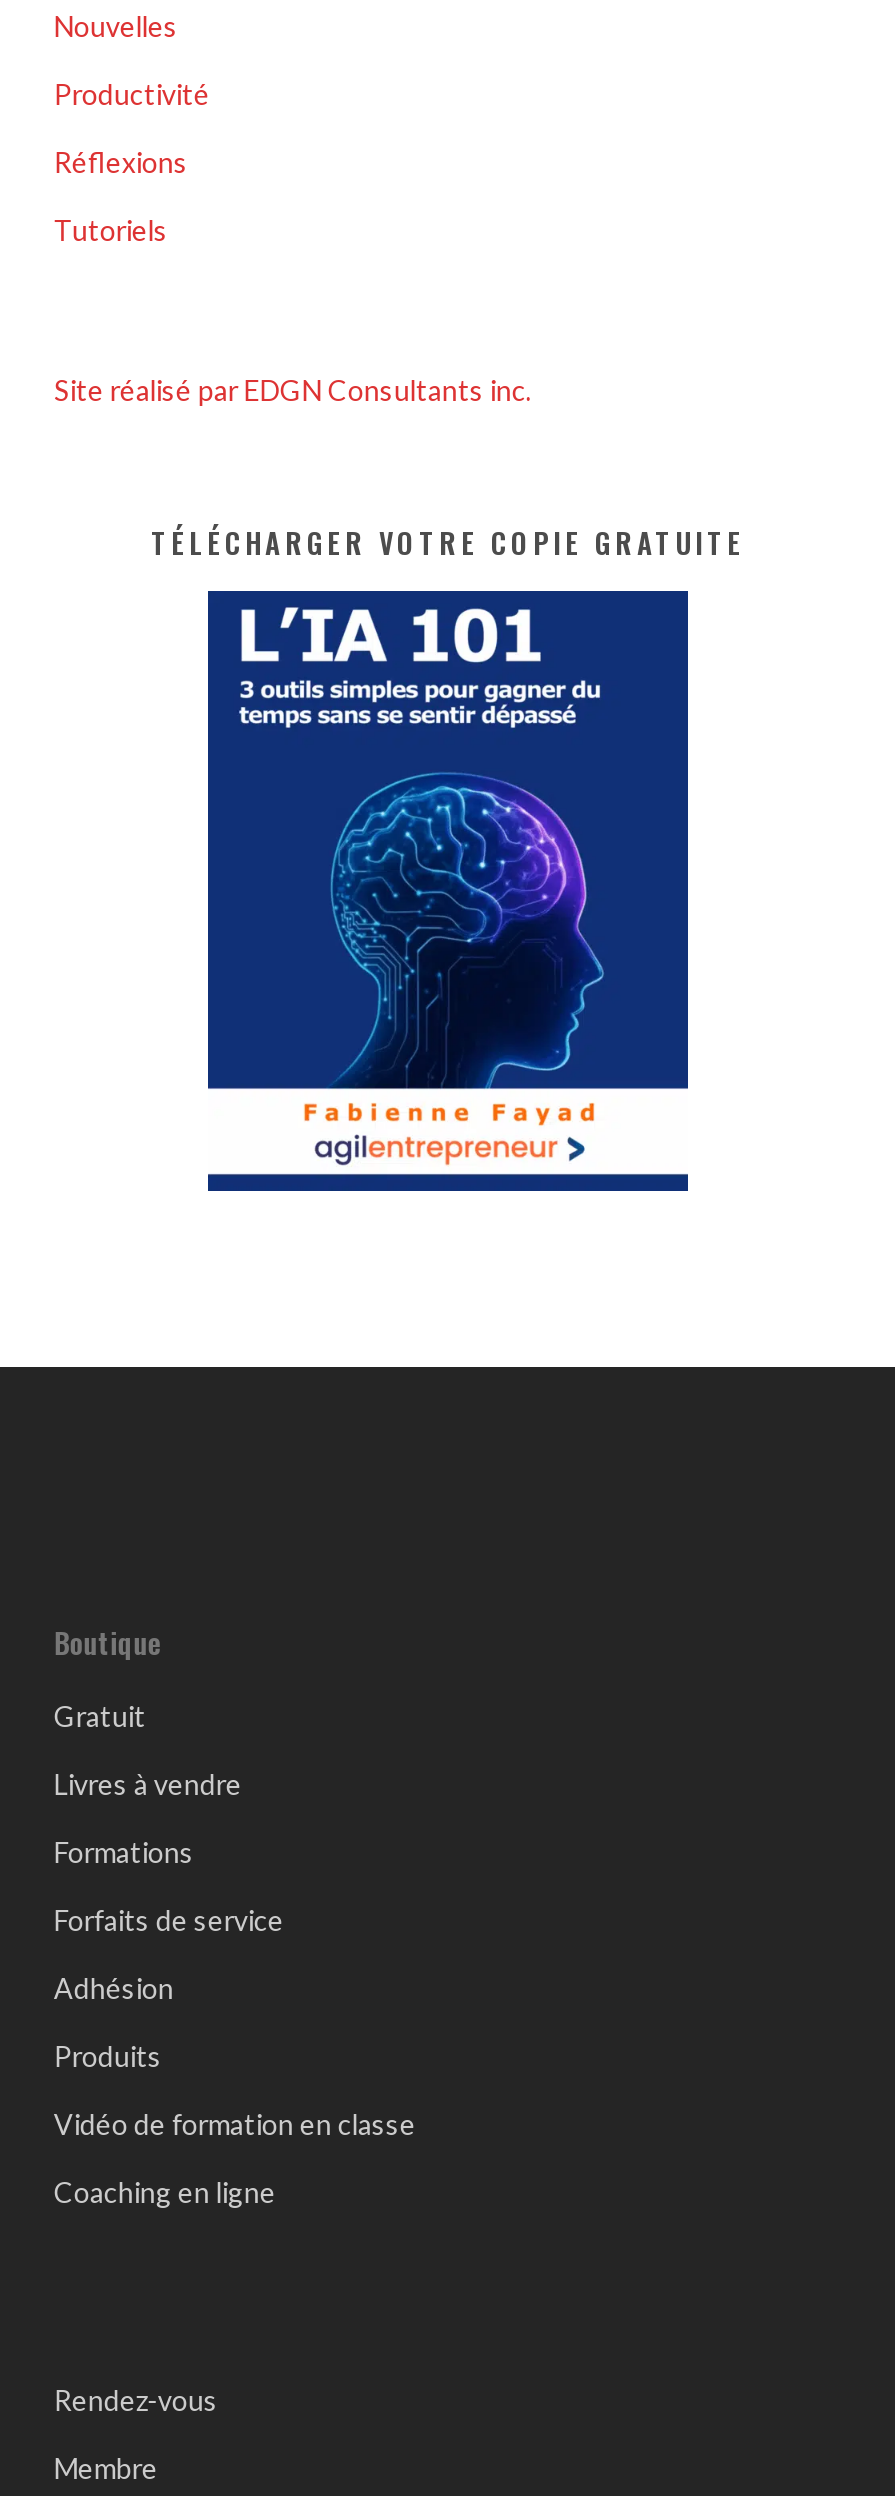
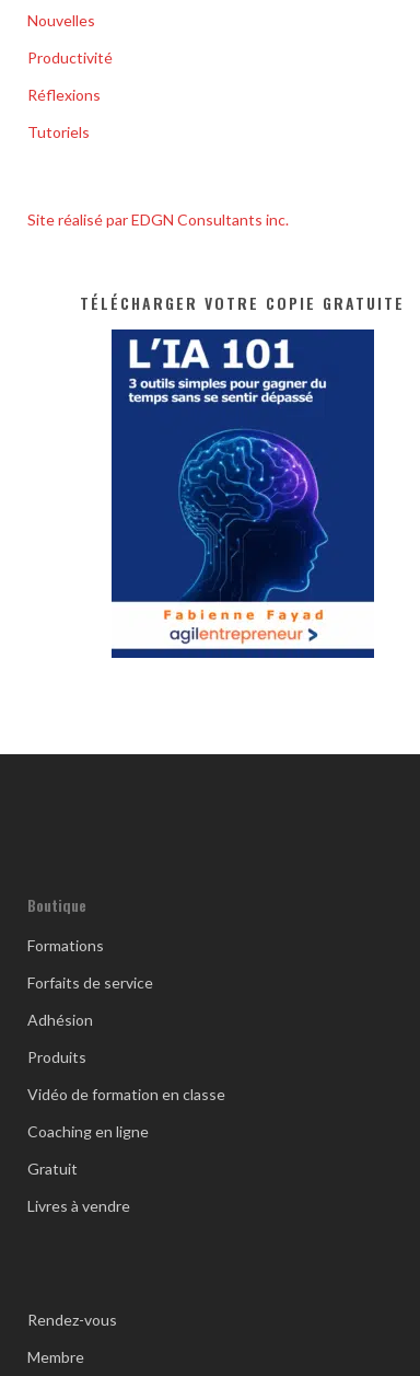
moved [54,1699,242,1801] -> [27,1159,130,1215]: Gratuit | Livres à vendre
moved [54,1835,416,2209] -> [27,936,225,1141]: Formations | Forfaits de service | Adhésion | Produits | Vidéo de formation en classe | Coaching en ligne

